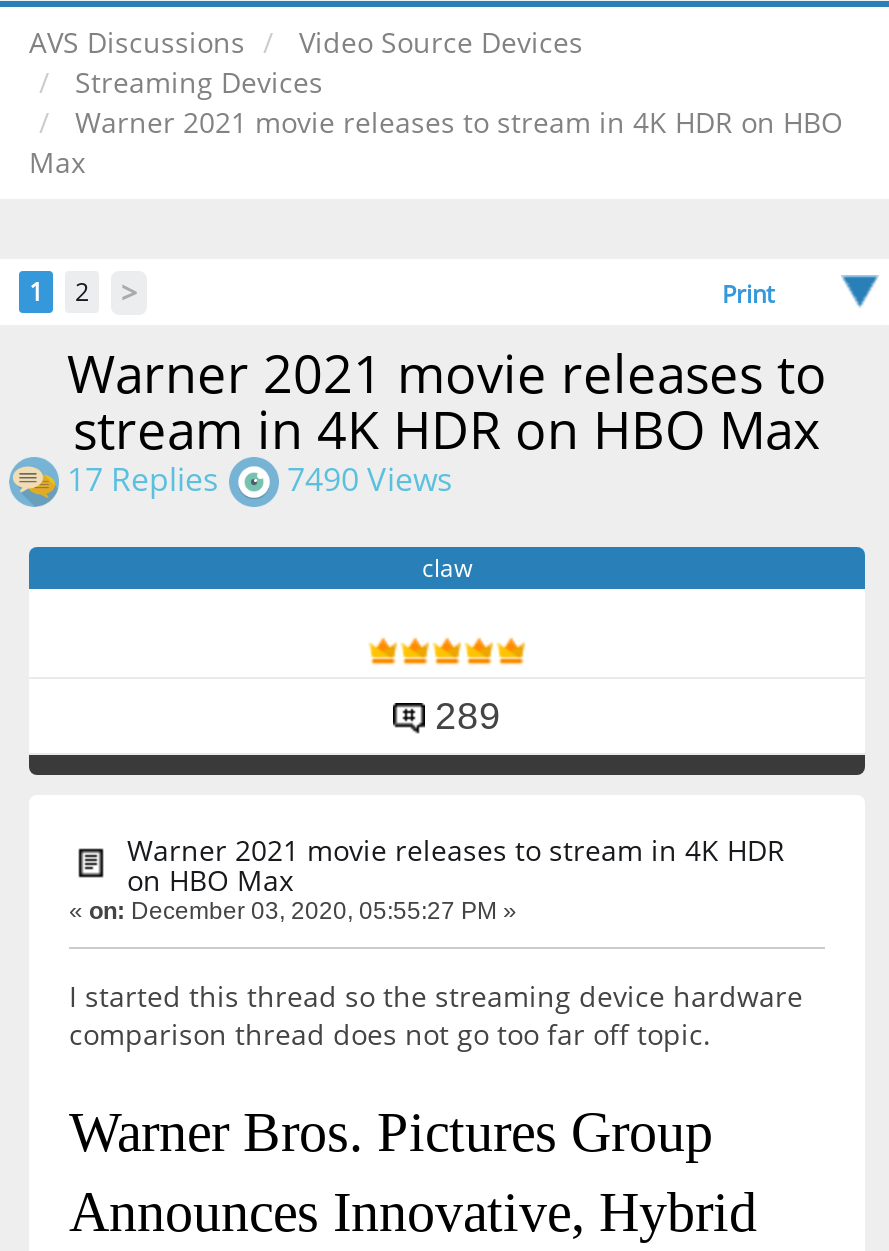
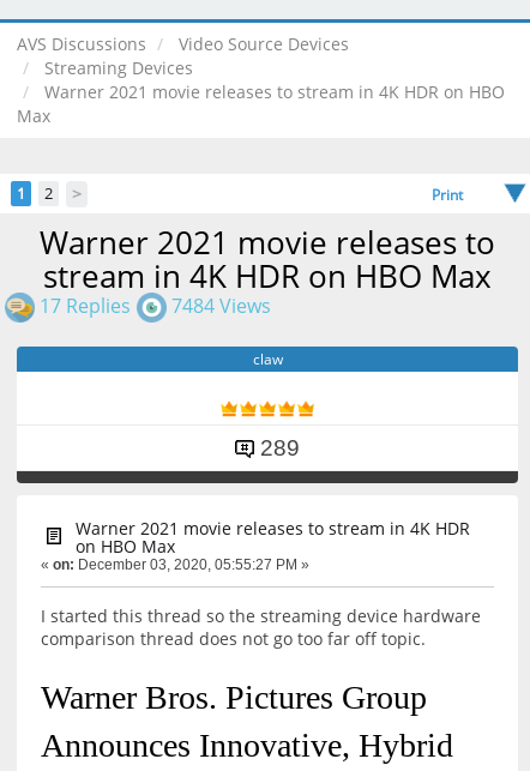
[59,457,453,501] 17 Replies 7490 Views -> [35,293,271,319] 17 Replies 7484 Views

